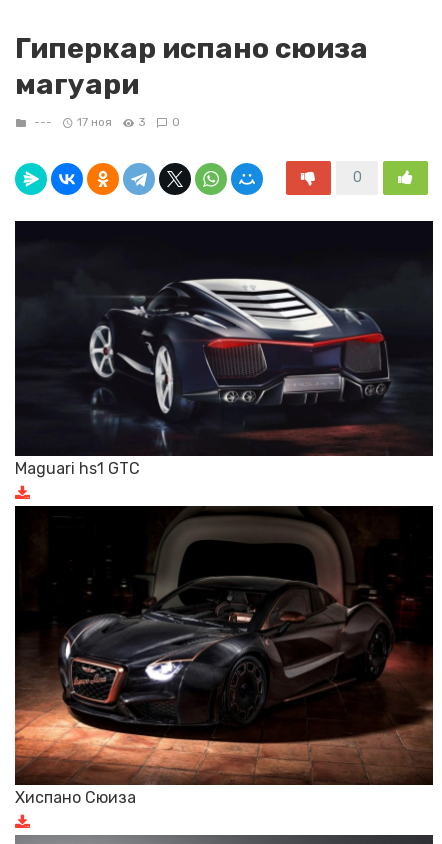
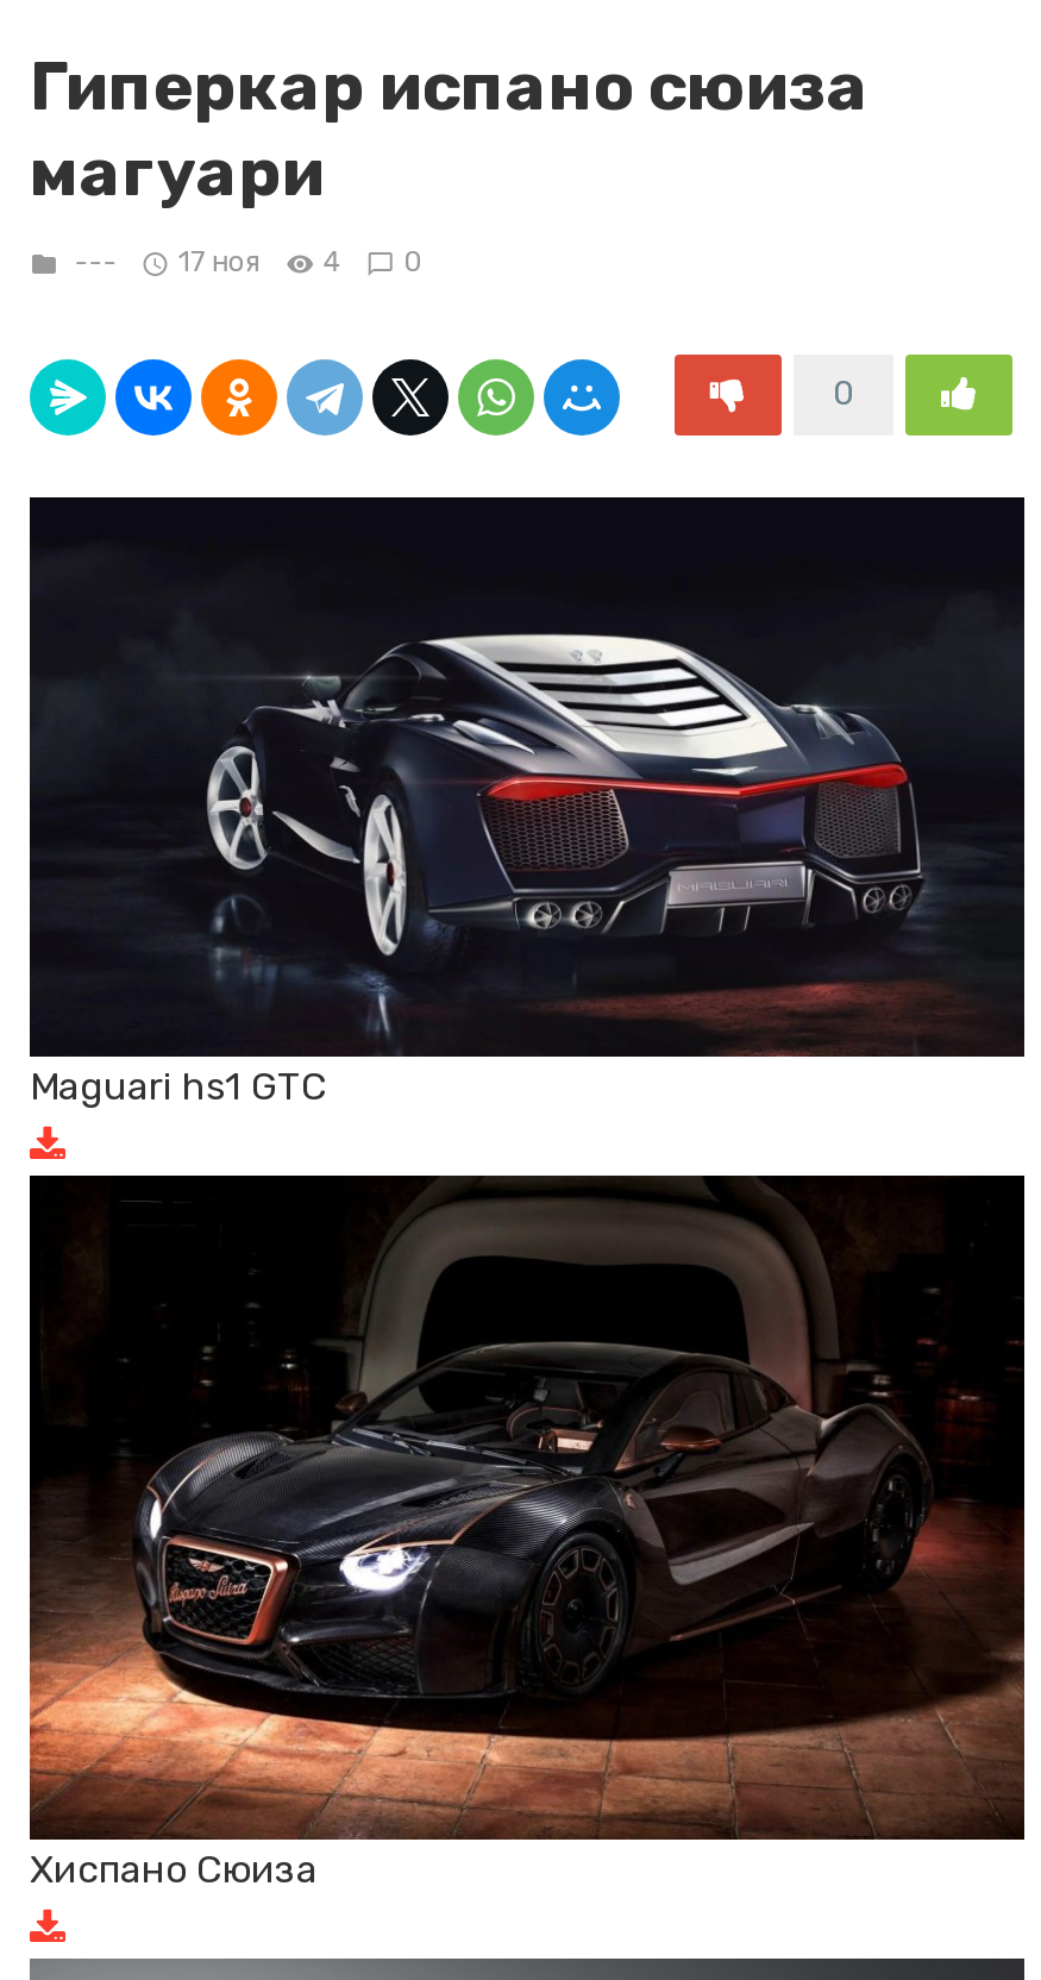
[138,115,146,129] 3 -> [323,246,342,279] 4

